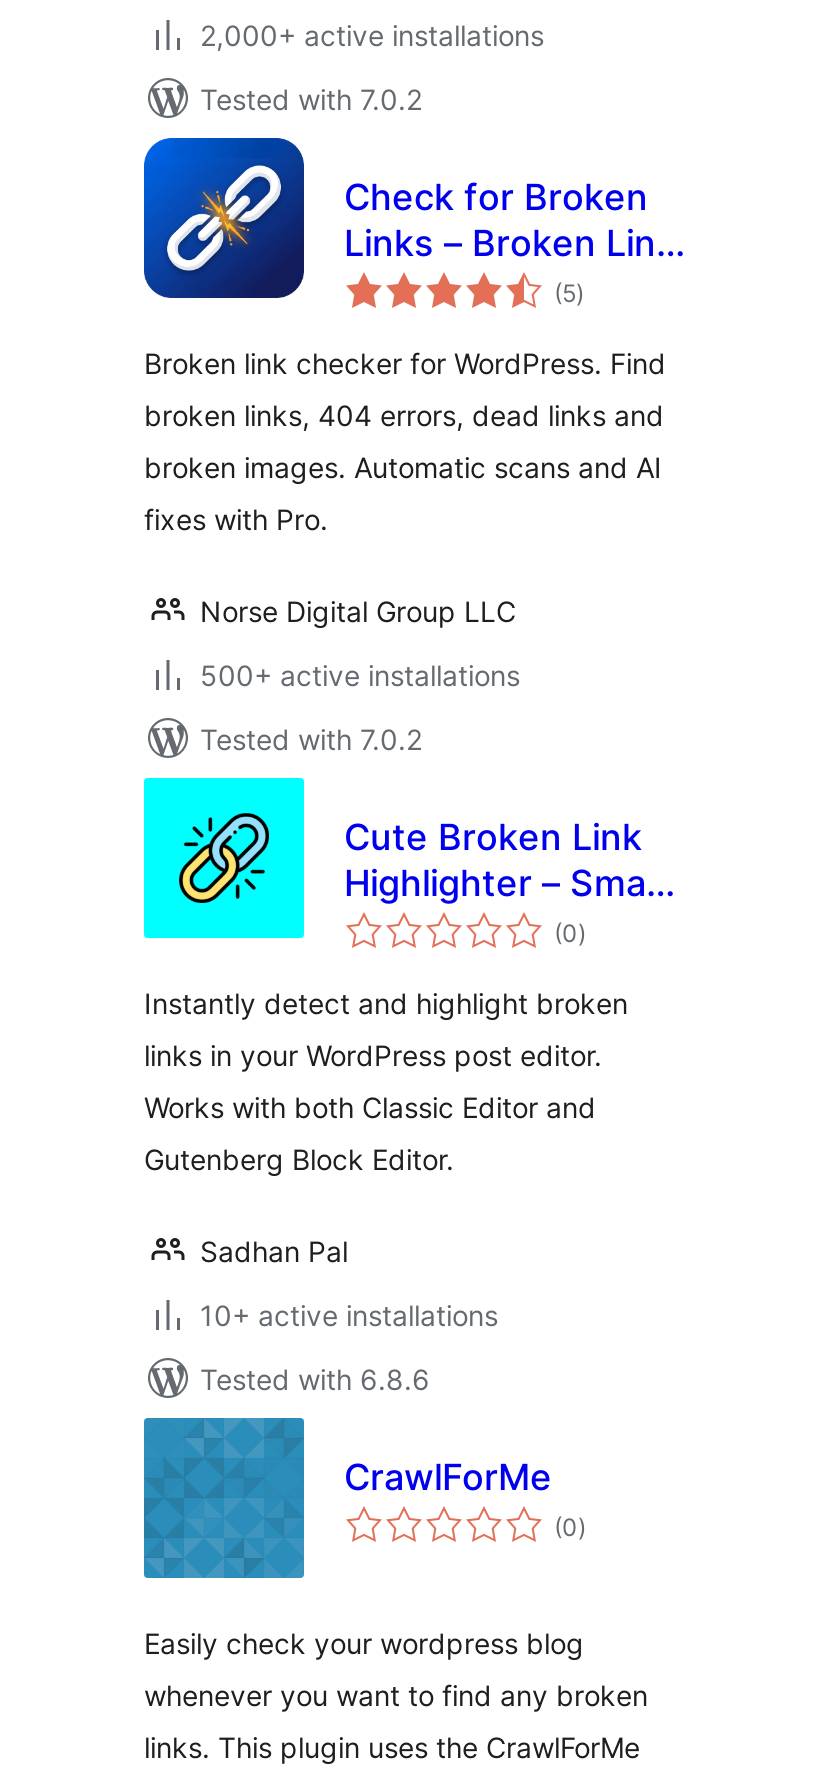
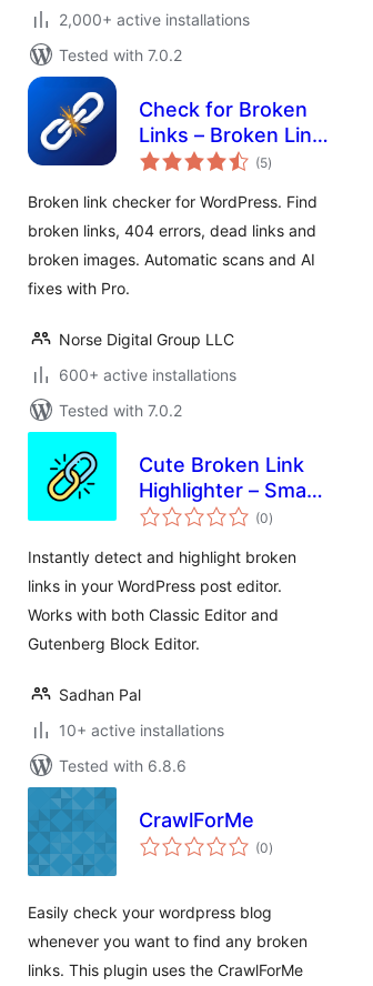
[200,658,520,692] 500+ active installations -> [59,365,236,384] 600+ active installations

